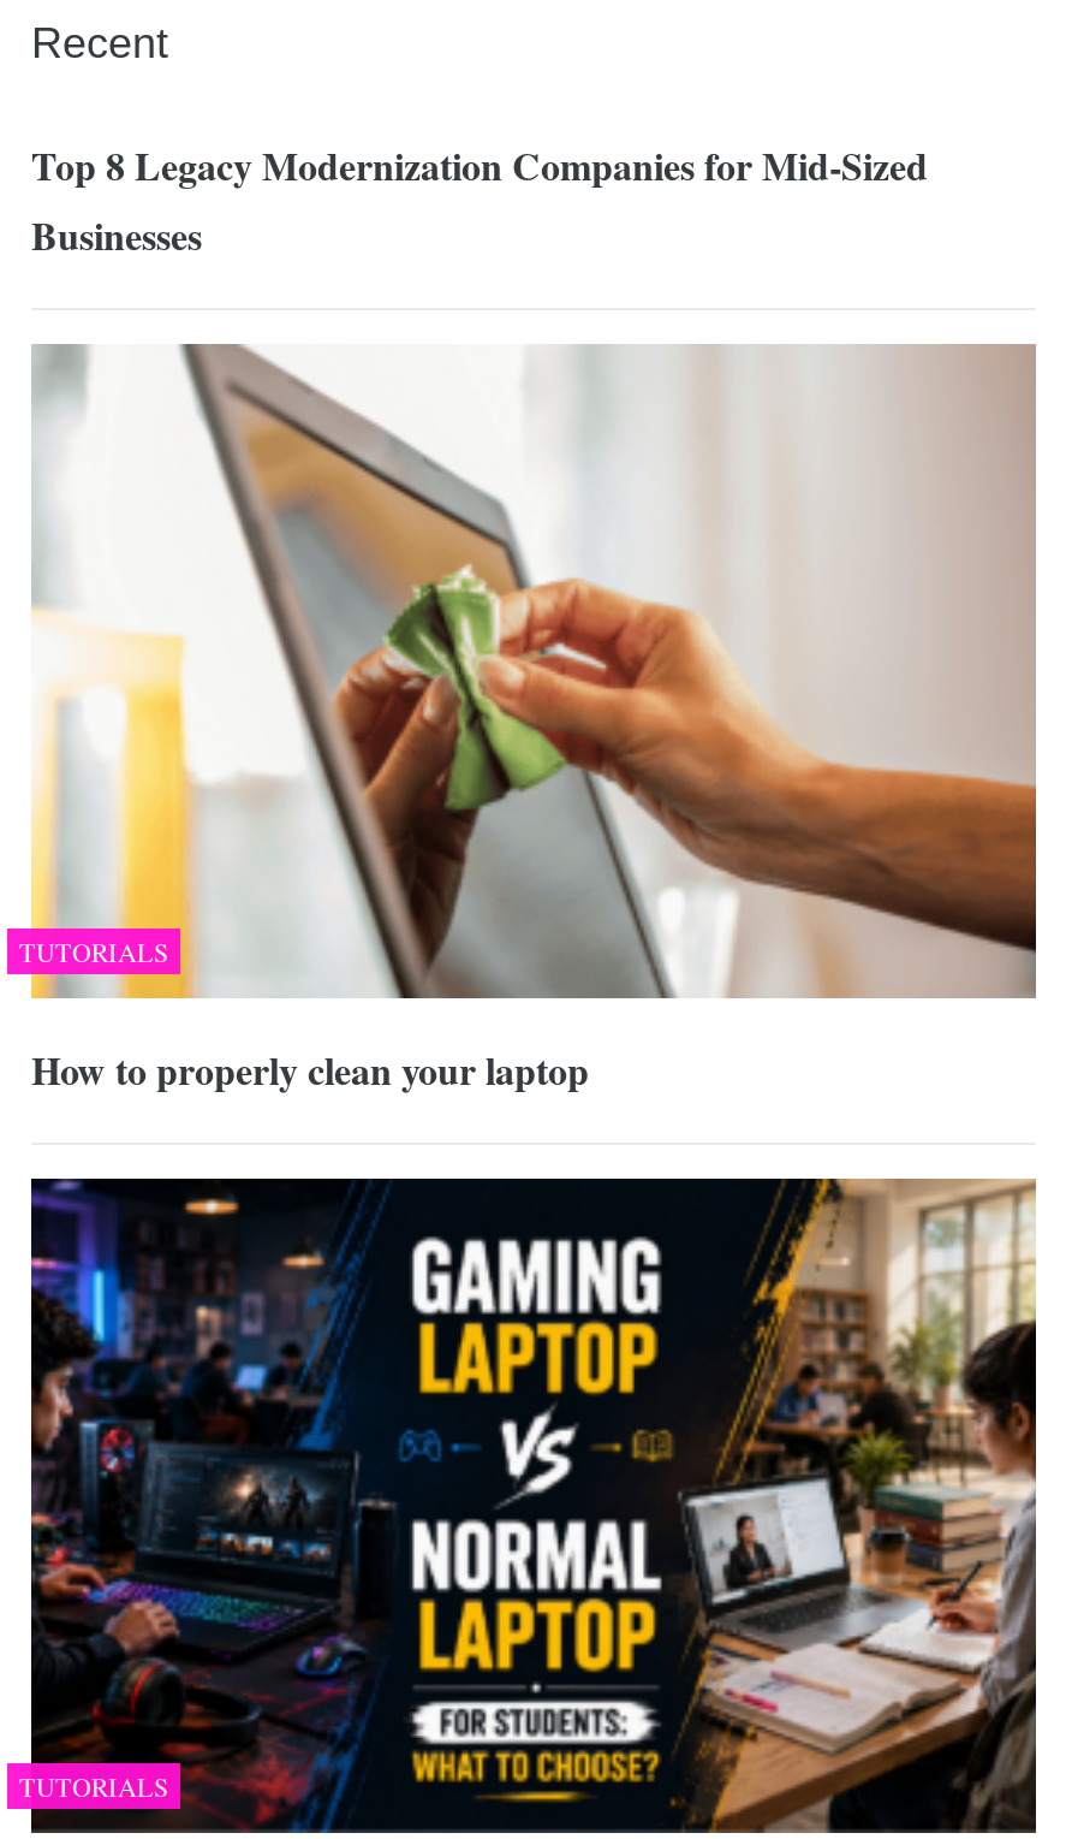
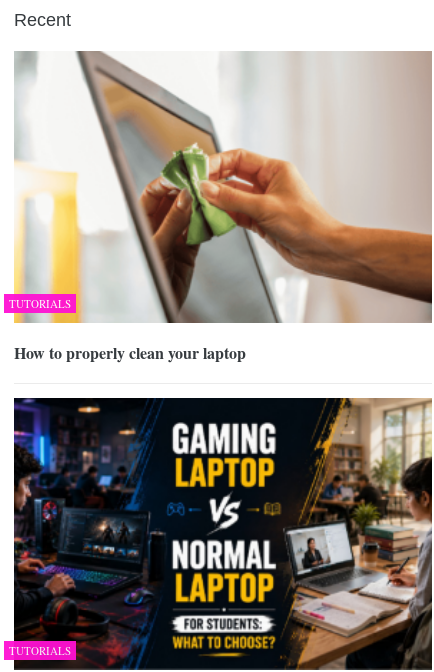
[31,138,928,263] Top 8 Legacy Modernization Companies for Mid-Sized | Businesses -> none

